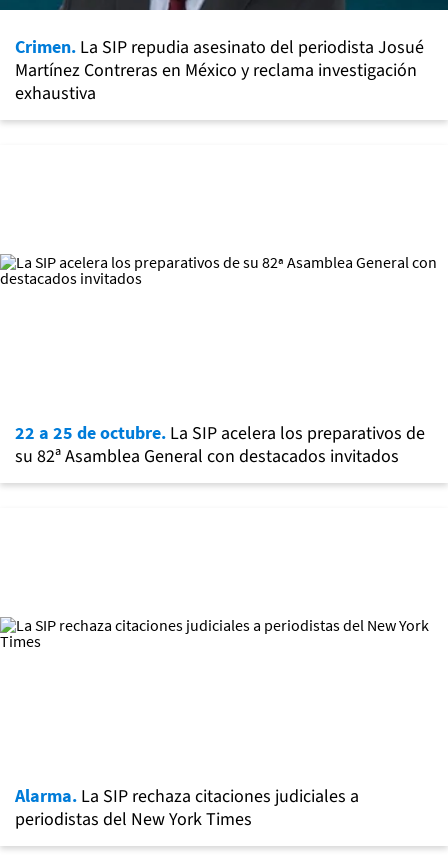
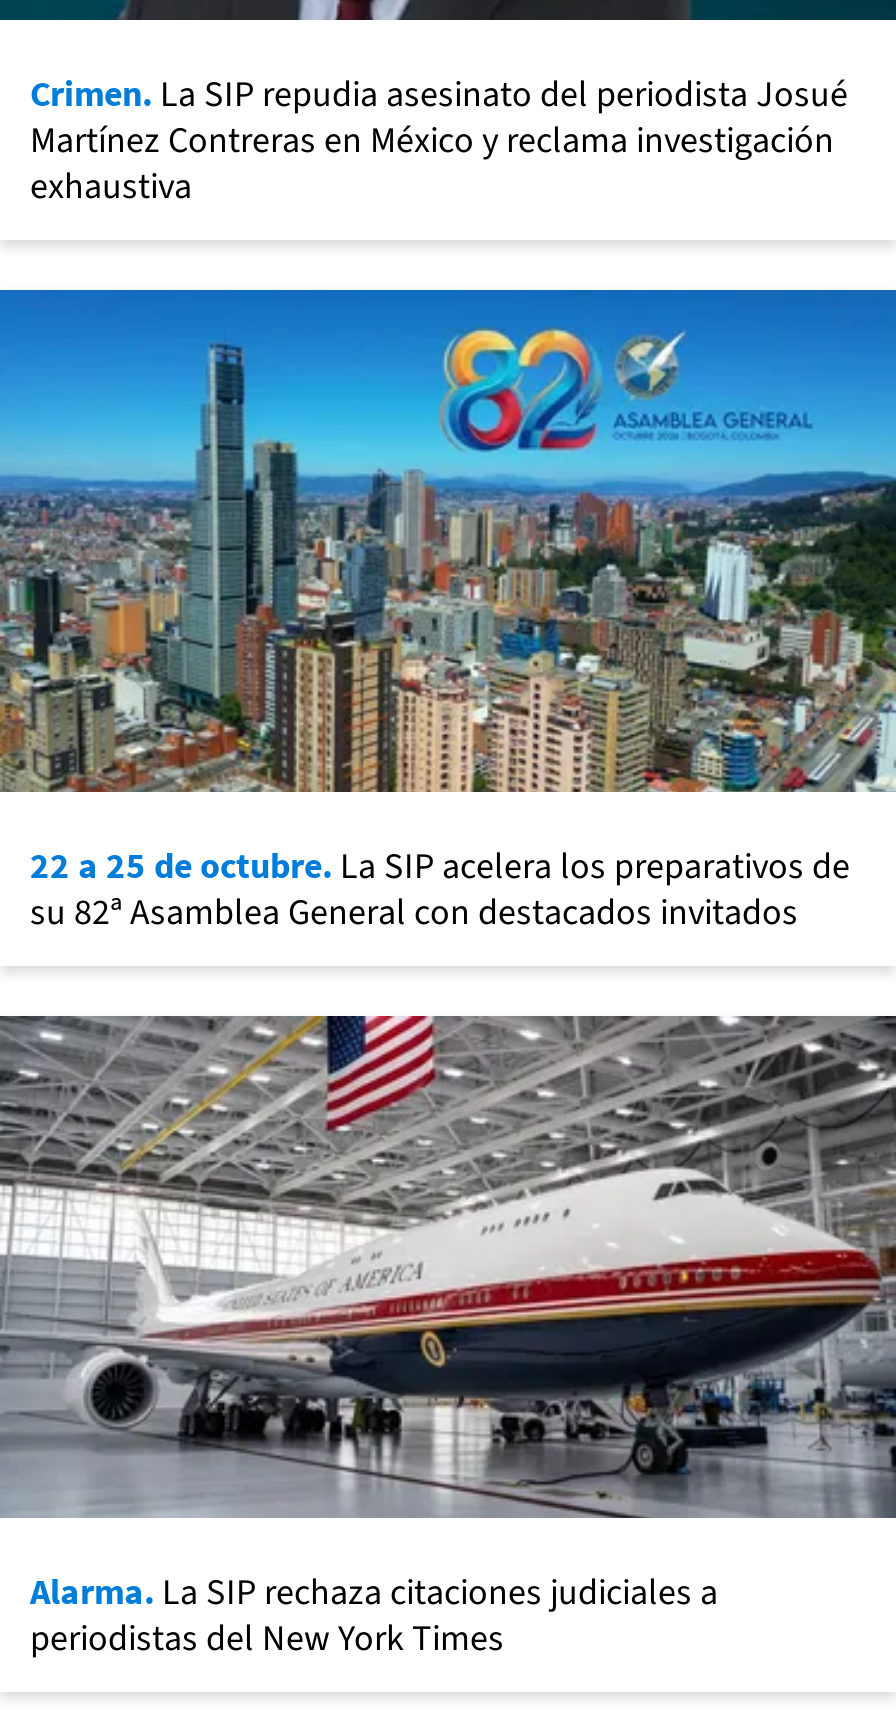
none -> [6,288,890,794] [image]
none -> [6,1014,890,1520] [image]

